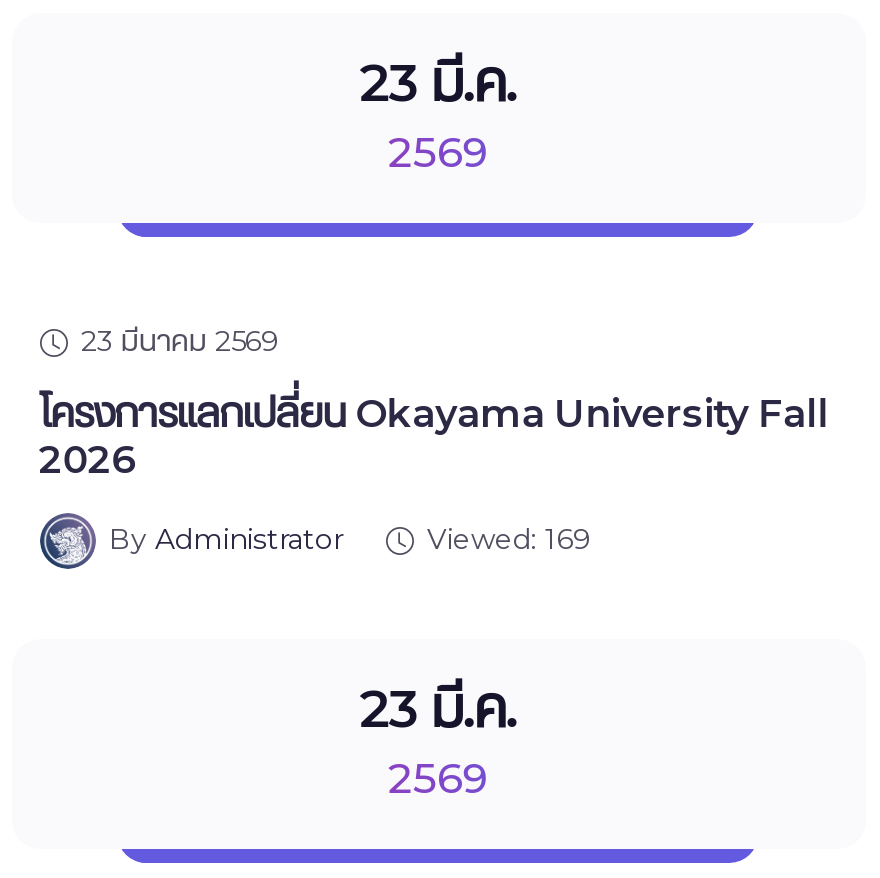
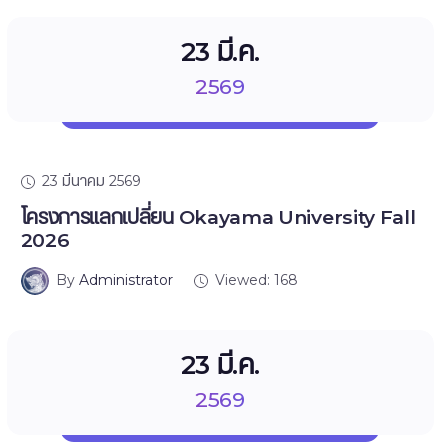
[109,514,591,570] ByAdministrator Viewed: 169 -> [55,267,297,295] ByAdministrator Viewed: 168

